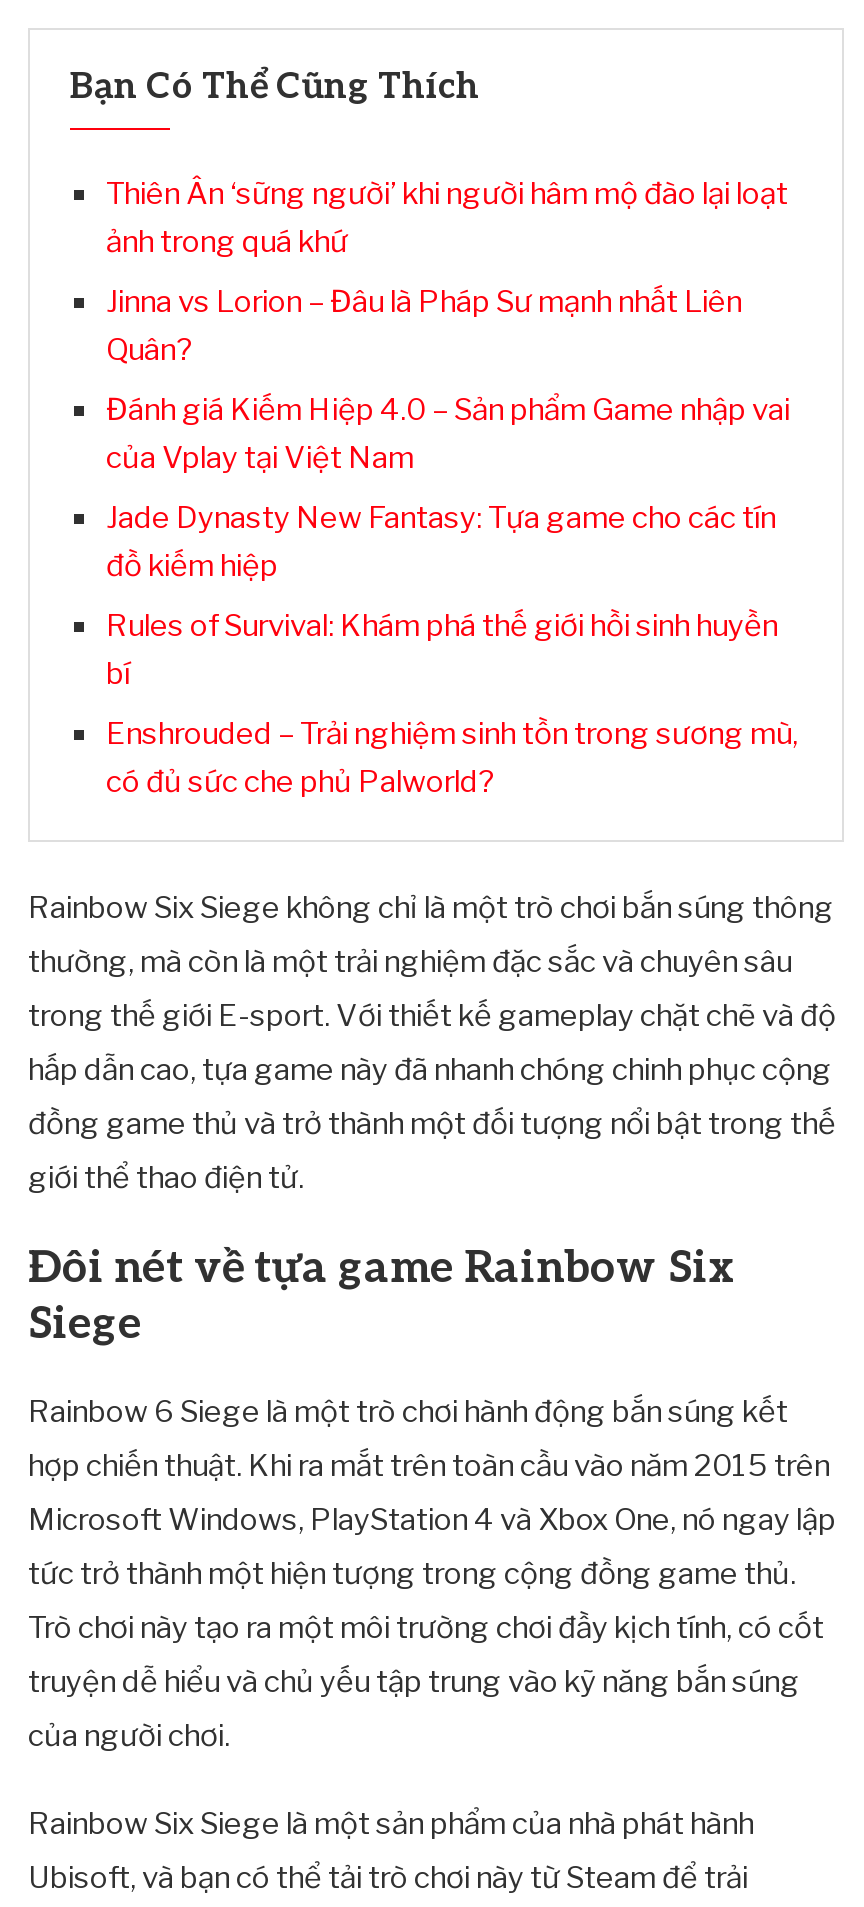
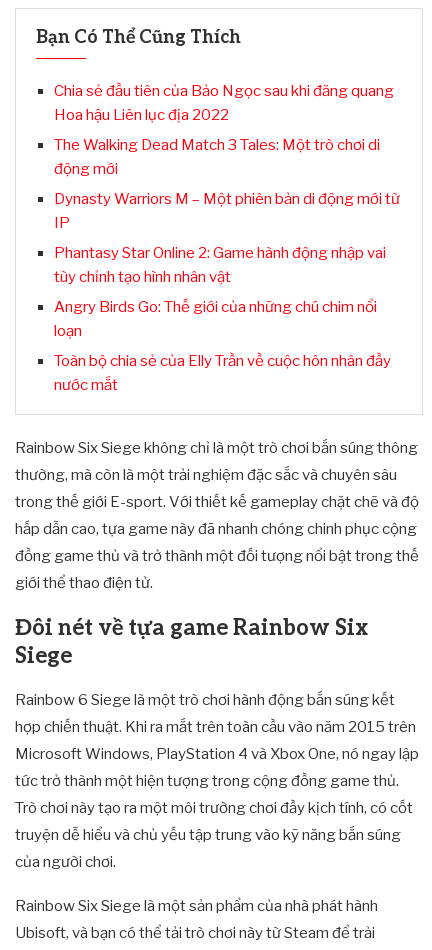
[106,177,788,261] Thiên Ân ‘sững người’ khi người hâm mộ đào lại loạt | ảnh trong quá khứ -> [54,82,394,124] Chia sẻ đầu tiên của Bảo Ngọc sau khi đăng quang | Hoa hậu Liên lục địa 2022
[106,285,742,369] Jinna vs Lorion – Đâu là Pháp Sư mạnh nhất Liên | Quân? -> [54,136,380,178] The Walking Dead Match 3 Tales: Một trò chơi di | động mới
[106,393,790,477] Đánh giá Kiếm Hiệp 4.0 – Sản phẩm Game nhập vai | của Vplay tại Việt Nam -> [54,190,400,232] Dynasty Warriors M – Một phiên bản di động mới từ | IP
[106,501,776,585] Jade Dynasty New Fantasy: Tựa game cho các tín | đồ kiếm hiệp -> [54,244,386,286] Phantasy Star Online 2: Game hành động nhập vai | tùy chỉnh tạo hình nhân vật
[106,609,778,693] Rules of Survival: Khám phá thế giới hồi sinh huyền | bí -> [54,298,377,340] Angry Birds Go: Thế giới của những chú chim nổi | loạn
[106,717,798,801] Enshrouded – Trải nghiệm sinh tồn trong sương mù, | có đủ sức che phủ Palworld? -> [54,352,391,394] Toàn bộ chia sẻ của Elly Trần về cuộc hôn nhân đầy | nước mắt

